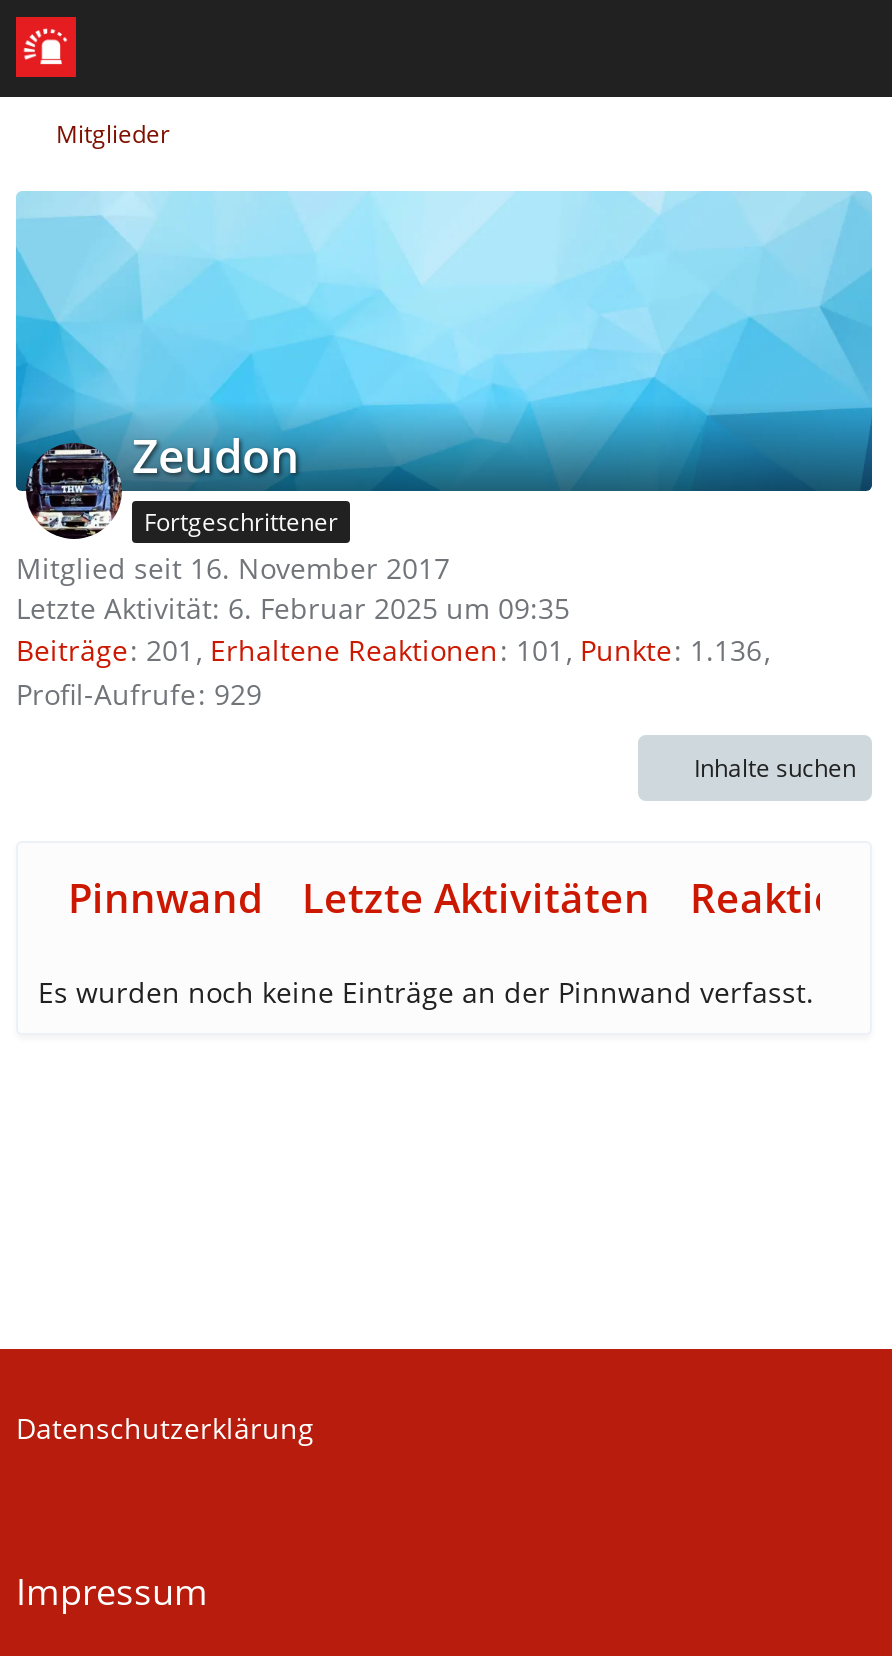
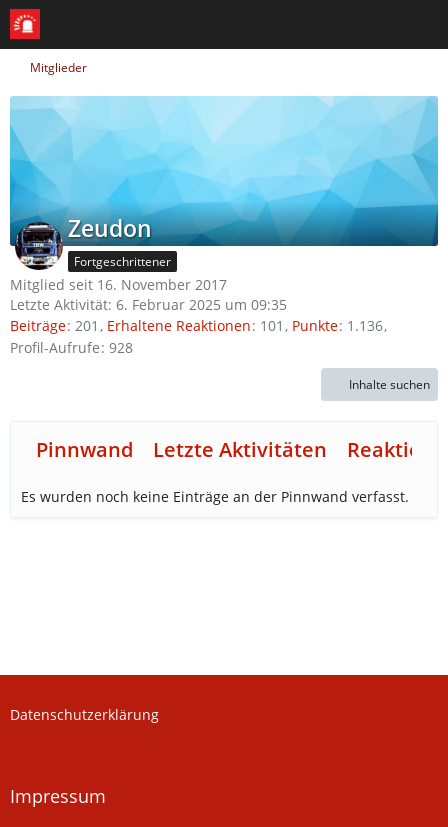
[16,674,262,712] Profil-Aufrufe 929 -> [10,337,133,356] Profil-Aufrufe 928

